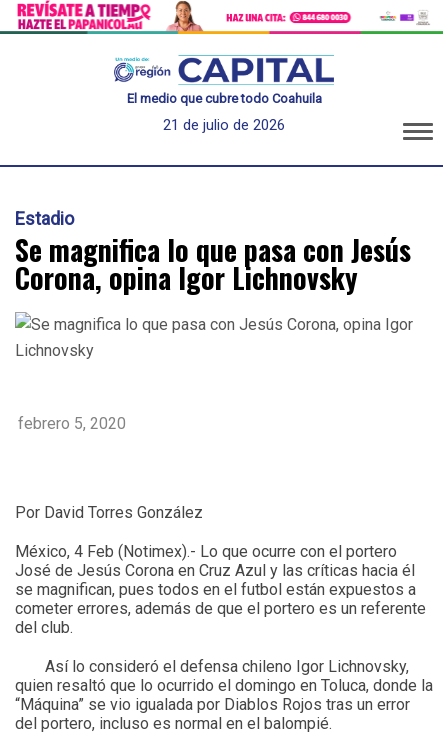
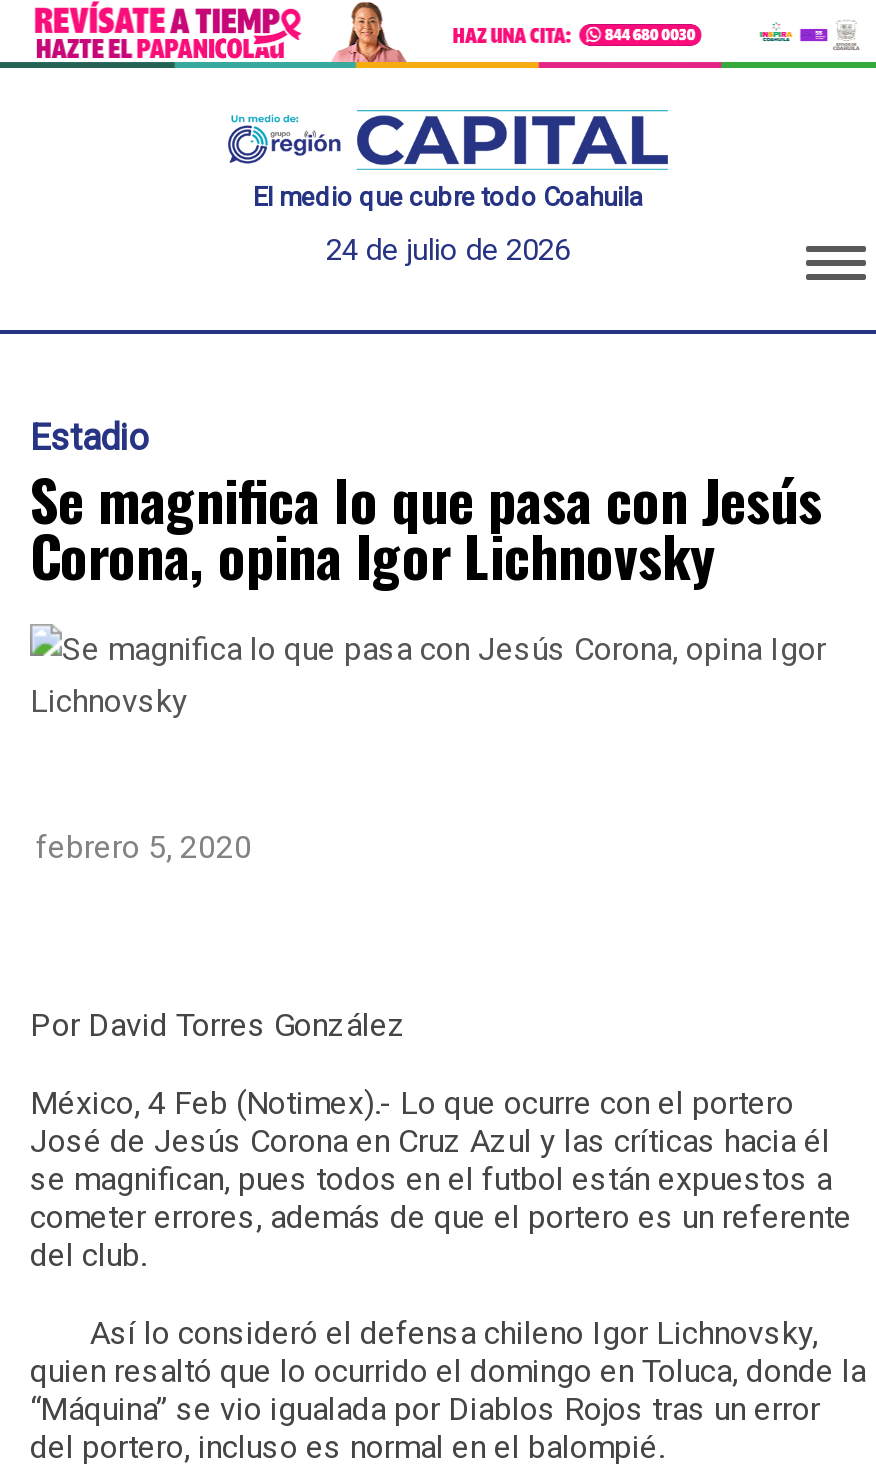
[163,116,285,134] 21 de julio de 2026 -> [326,232,570,268] 24 de julio de 2026

